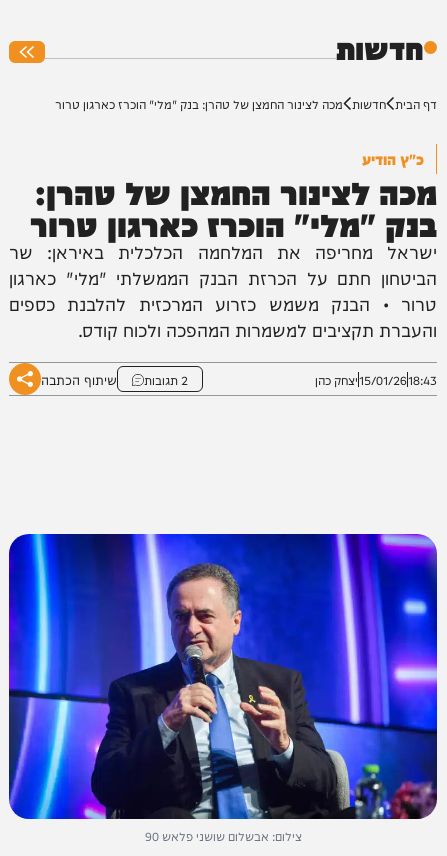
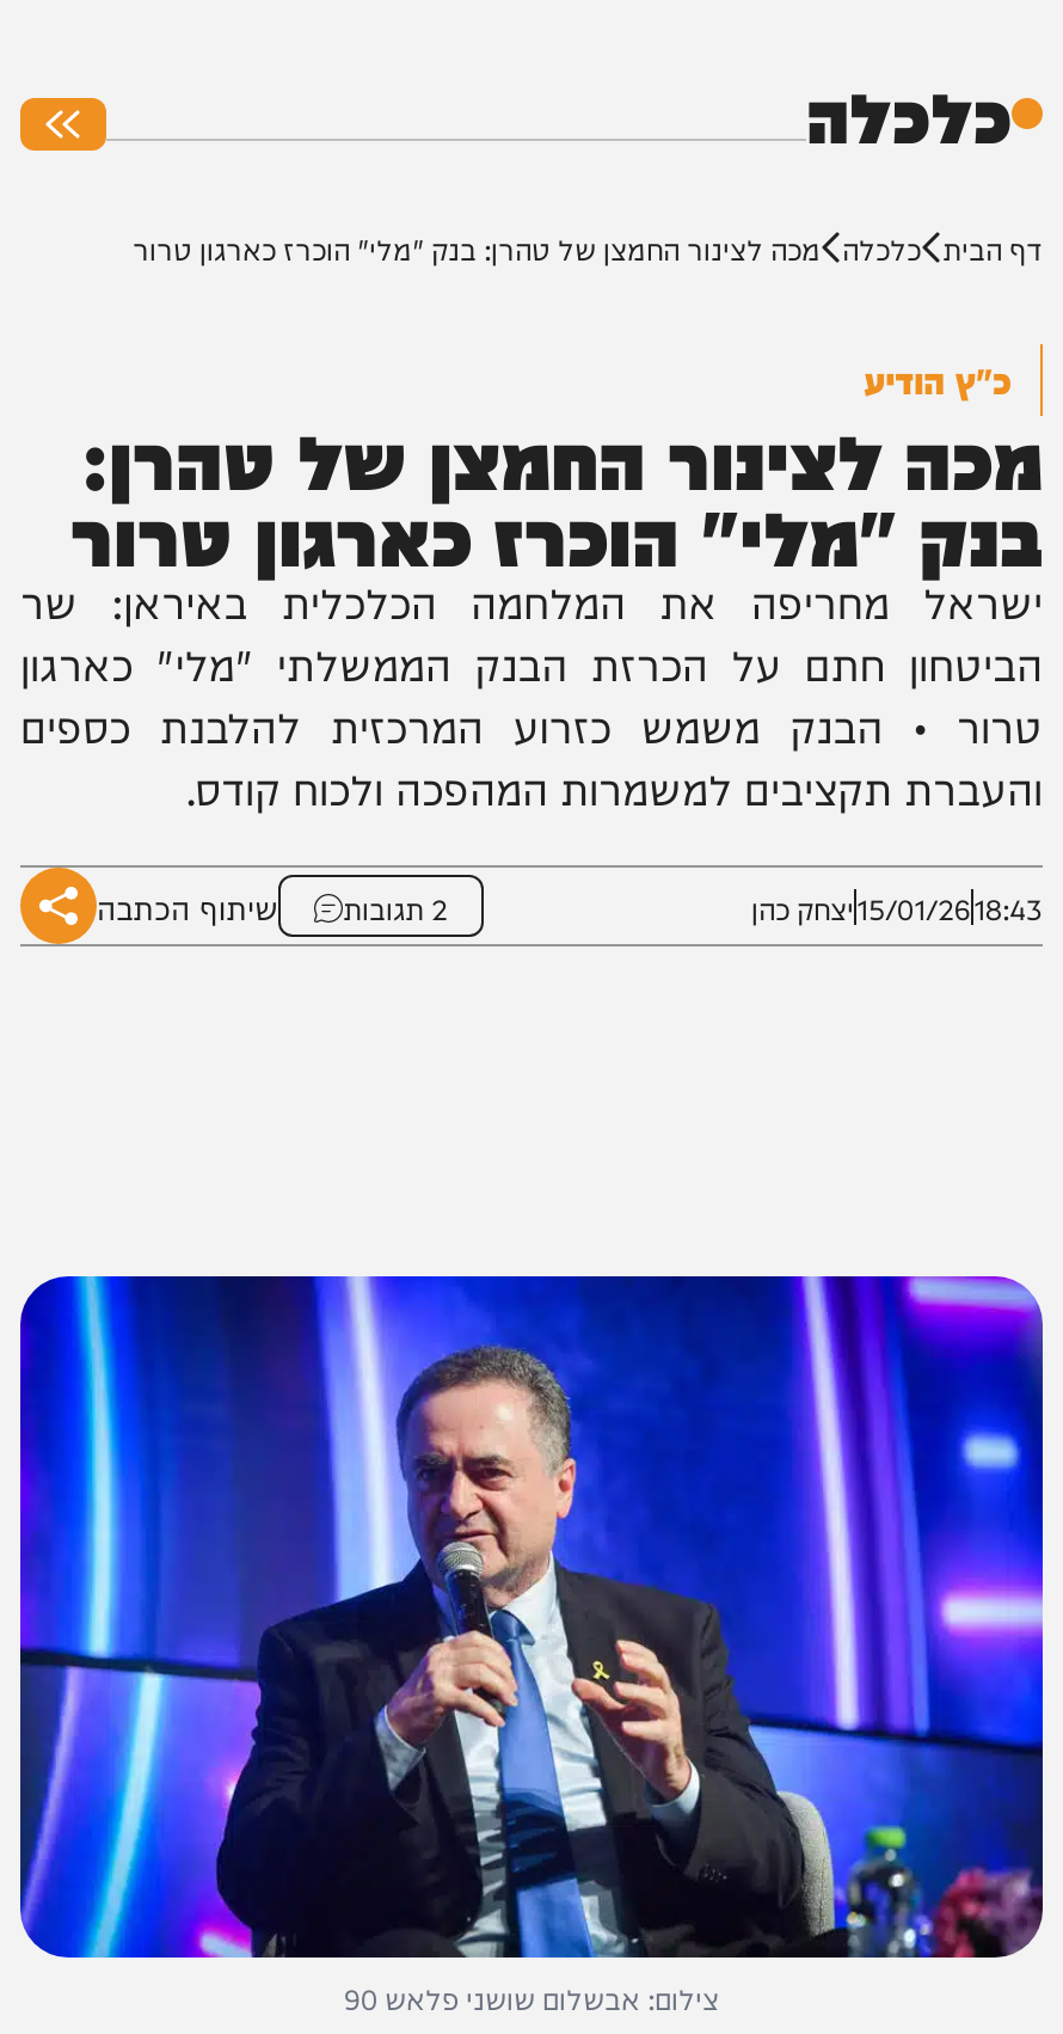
[336,23,424,70] חדשות -> [806,55,1012,167] כלכלה
[55,94,437,113] דף הבית חדשות מכה לצינור החמצן של טהרן: בנק "מלי" הוכרז כארגון טרור -> [133,225,1043,270] דף הבית כלכלה מכה לצינור החמצן של טהרן: בנק "מלי" הוכרז כארגון טרור

